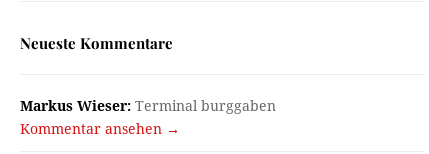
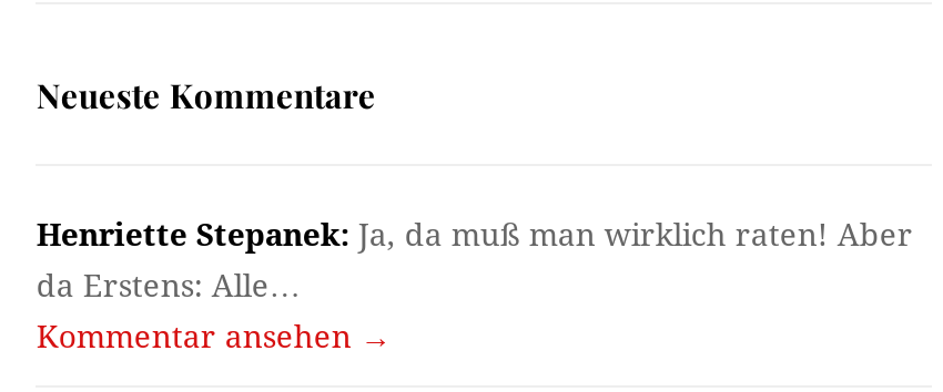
[20,98,276,114] Markus Wieser: Terminal burggaben -> [36,216,913,303] Henriette Stepanek: Ja, da muß man wirklich raten! Aber | da Erstens: Alle…

